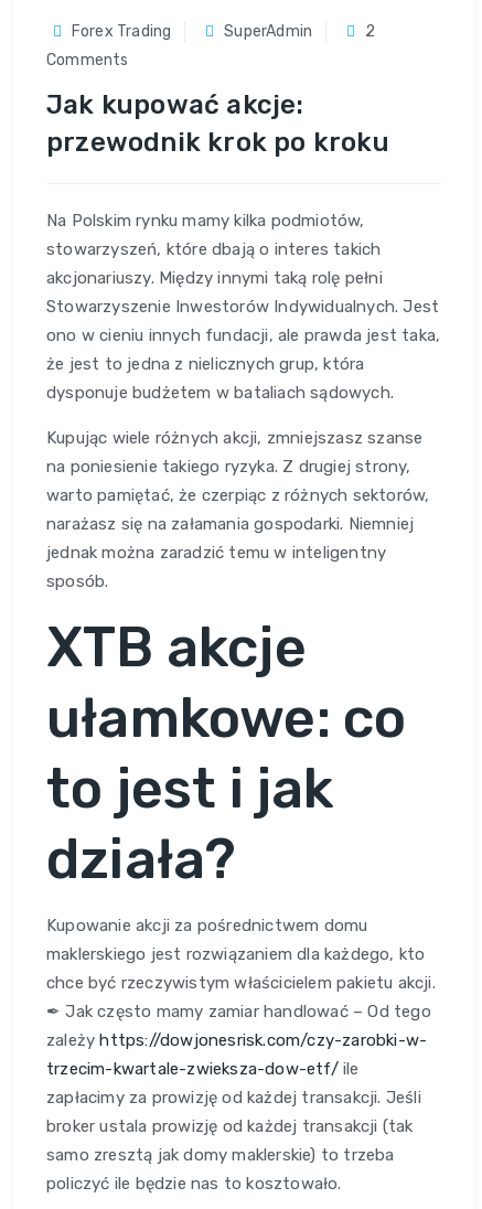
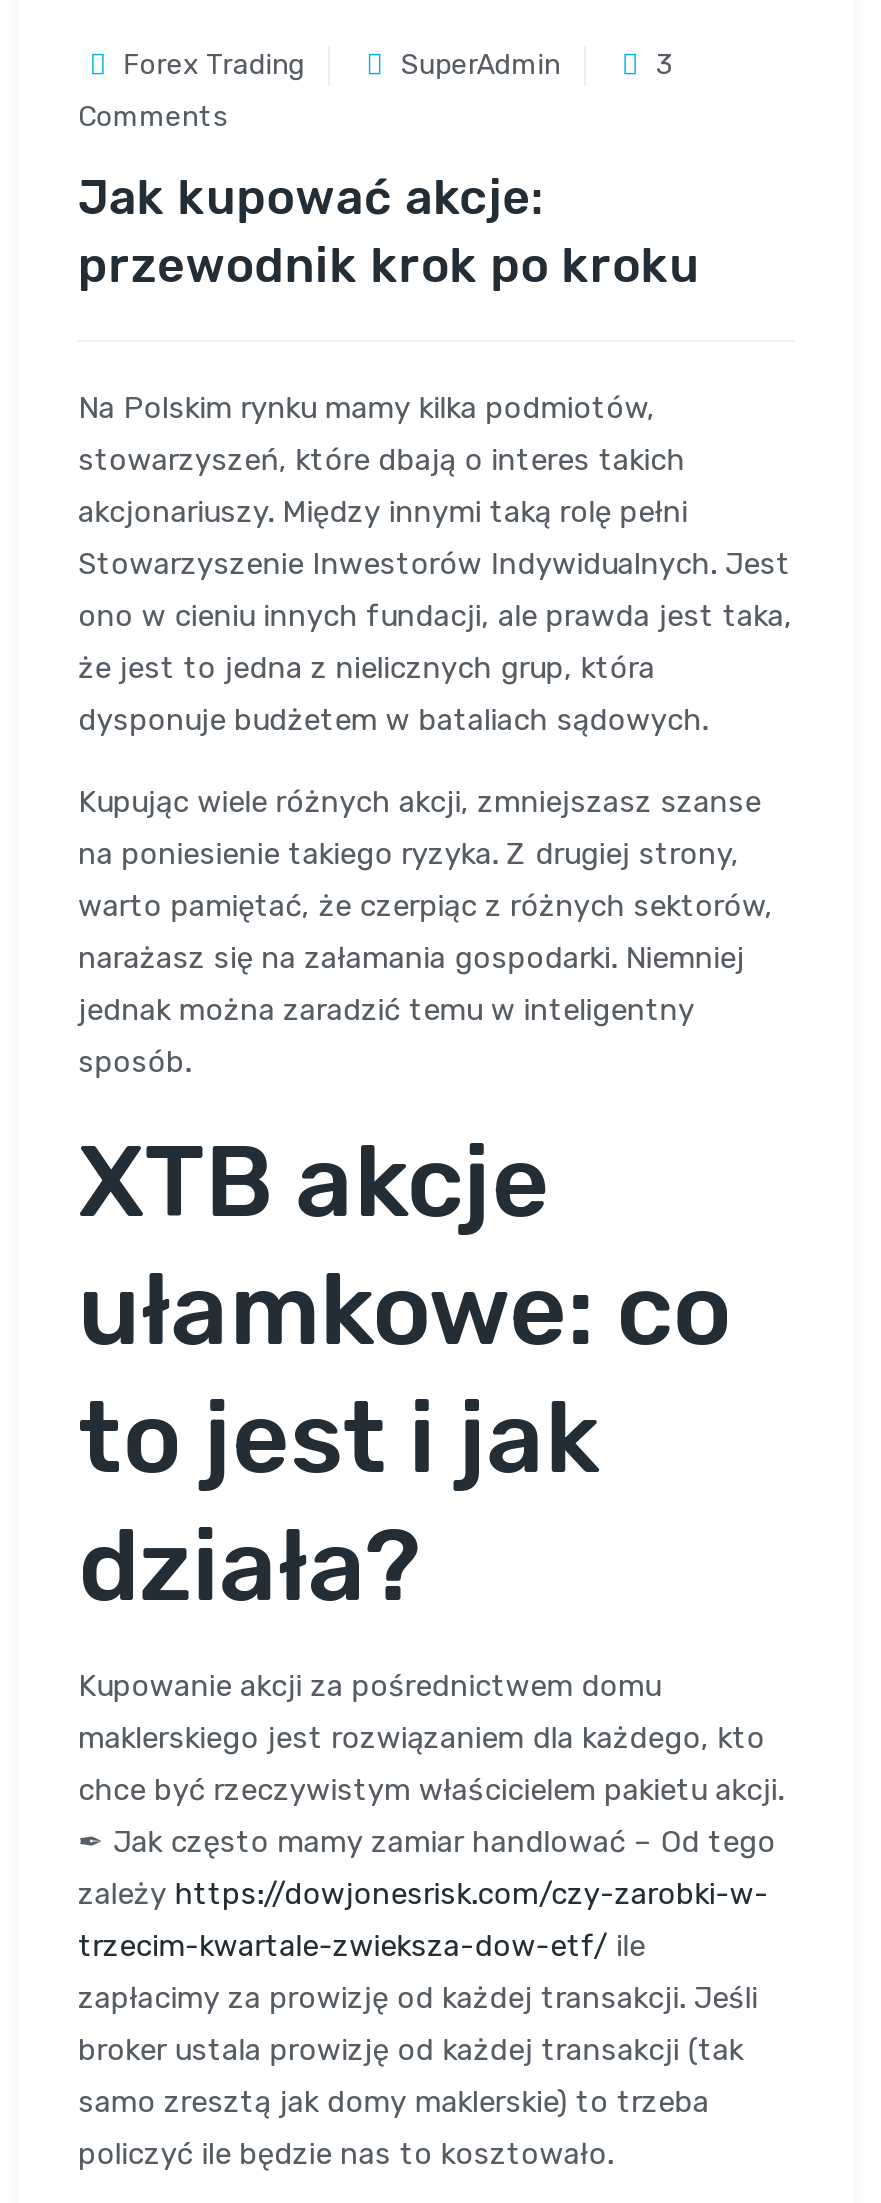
[365,22,375,41] 2 -> [656,48,674,82] 3

